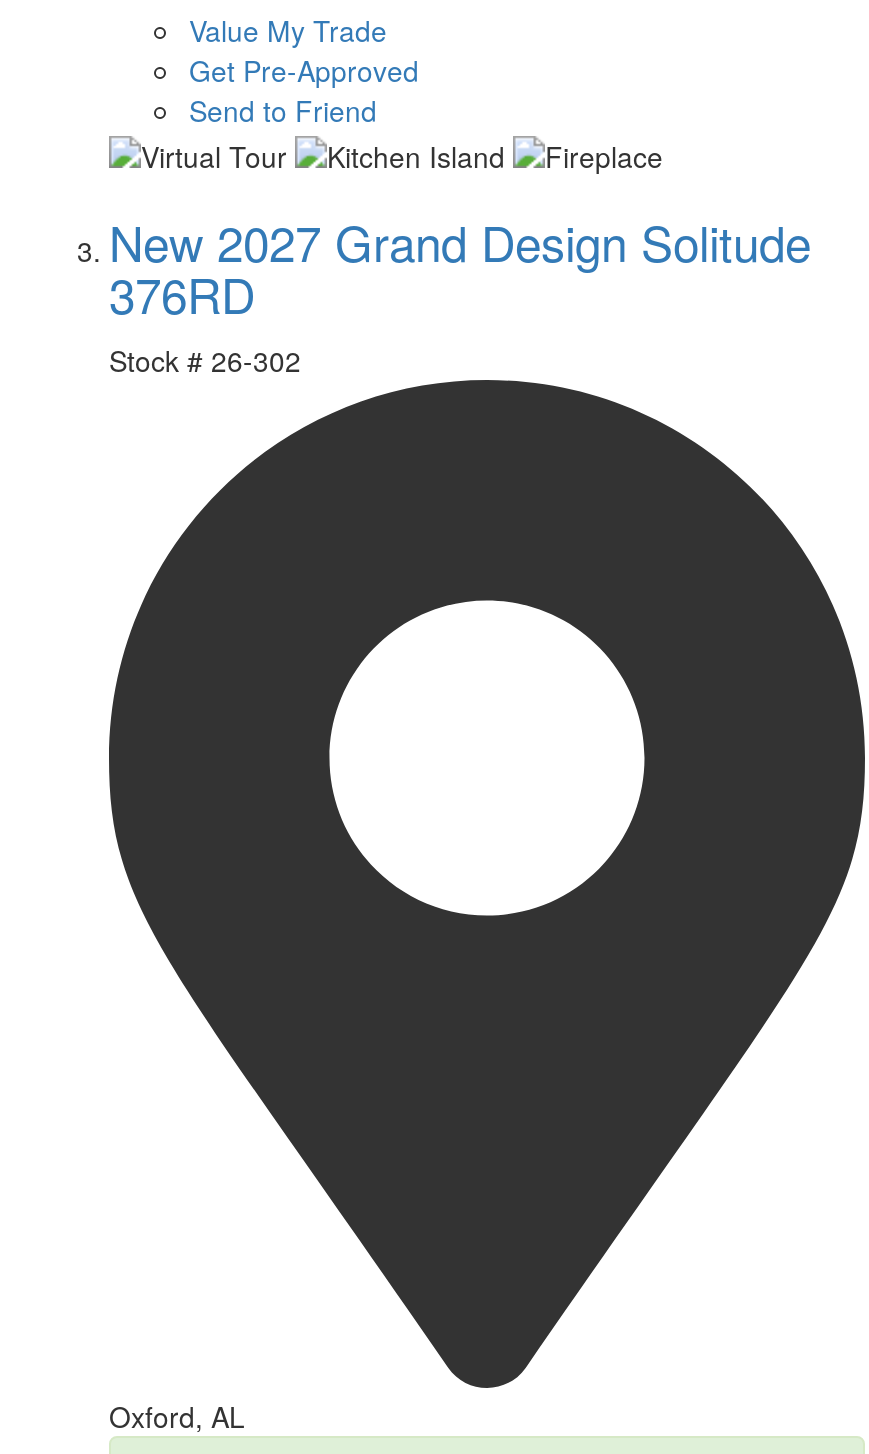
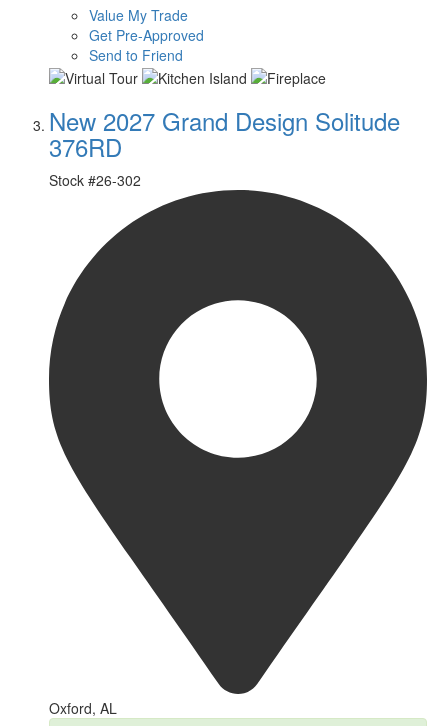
[109,339,301,379] Stock # 26-302 -> [49,170,141,190] Stock #26-302

